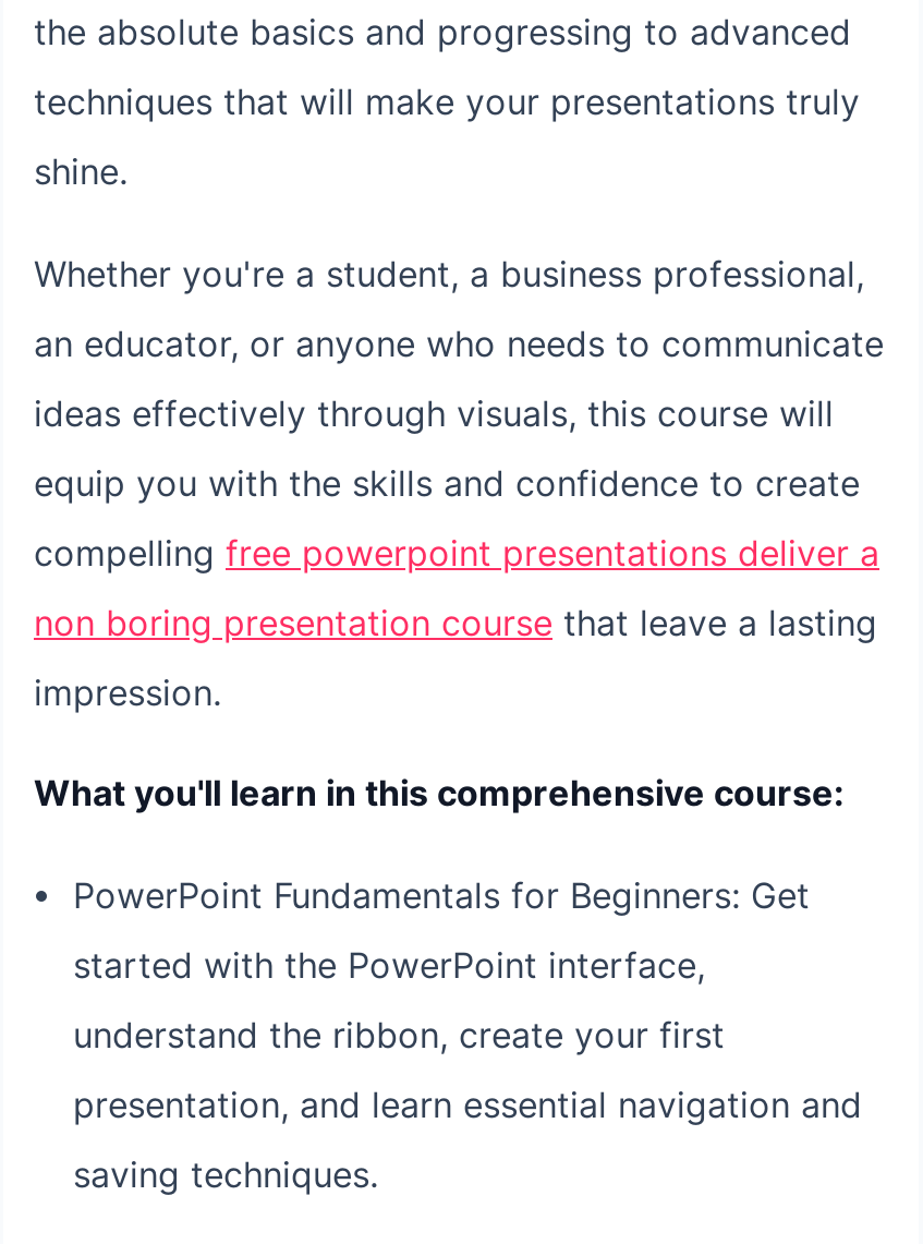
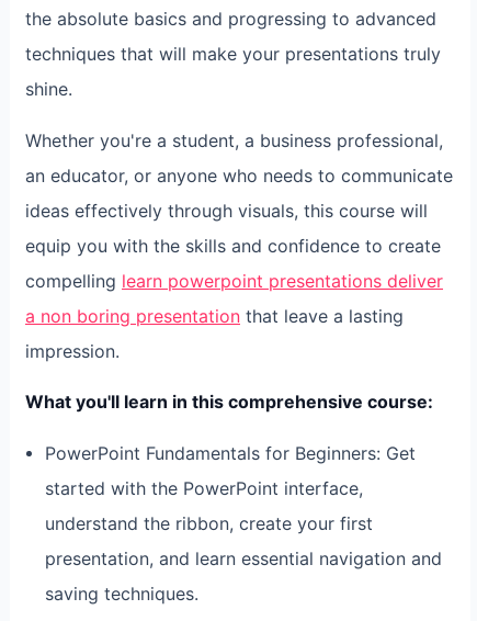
[34,531,879,574] compelling free powerpoint presentations deliver a -> [25,270,443,292] compelling learn powerpoint presentations deliver
[34,600,877,644] non boring presentation course that leave a lasting -> [25,305,404,327] a non boring presentation that leave a lasting

